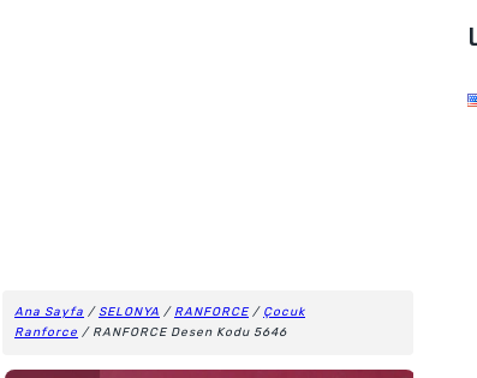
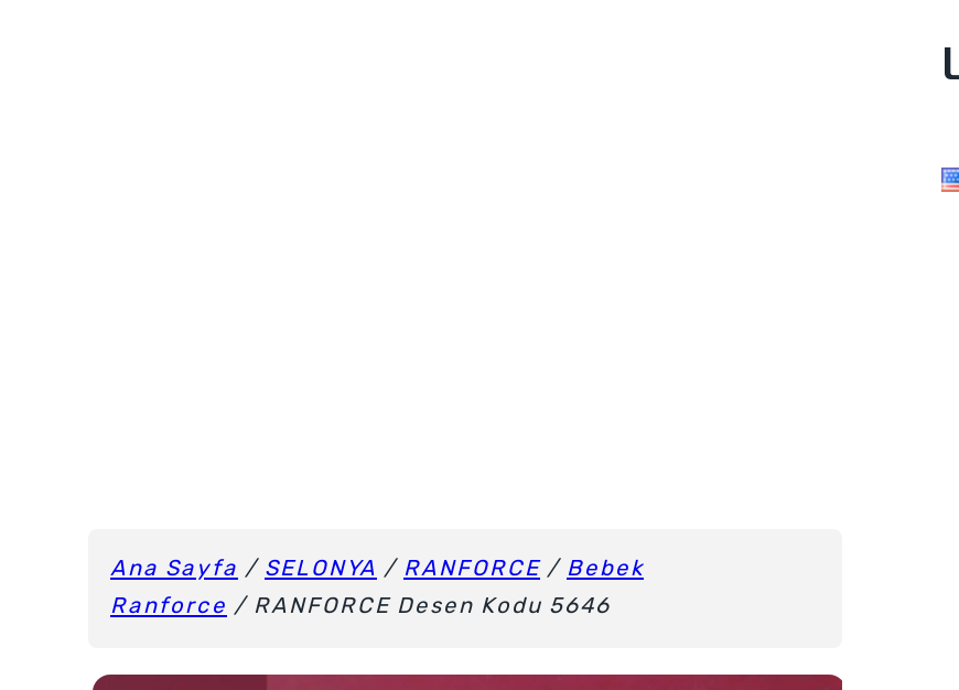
[14,305,305,320] Ana Sayfa / SELONYA / RANFORCE / Çocuk -> [110,556,644,583] Ana Sayfa / SELONYA / RANFORCE / Bebek

